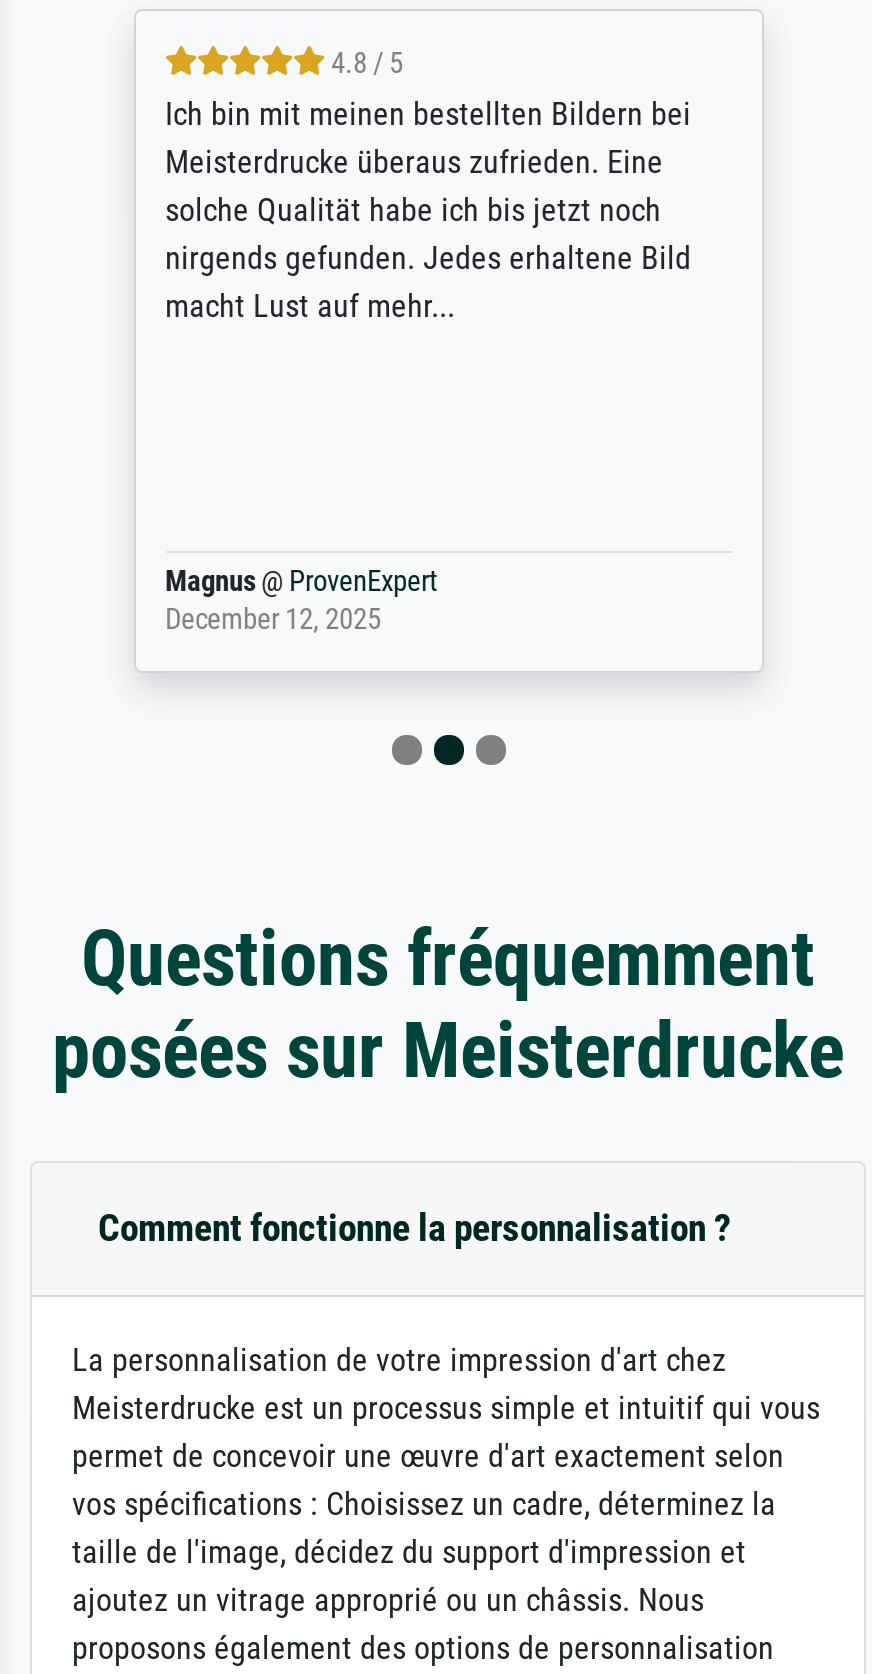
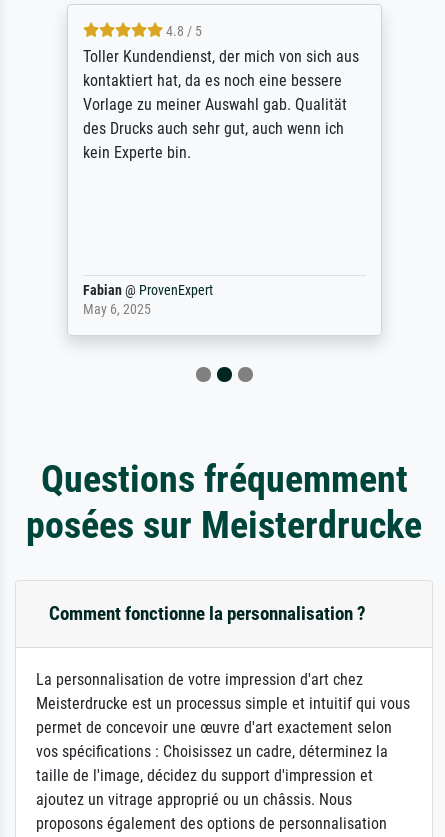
[165,94,691,324] Ich bin mit meinen bestellten Bildern bei | Meisterdrucke überaus zufrieden. Eine | solche Qualität habe ich bis jetzt noch | nirgends gefunden. Jedes erhaltene Bild | macht Lust auf mehr... -> [82,47,358,162] Toller Kundendienst, der mich von sich aus | kontaktiert hat, da es noch eine bessere | Vorlage zu meiner Auswahl gab. Qualität | des Drucks auch sehr gut, auch wenn ich | kein Experte bin.
[165,564,437,636] Magnus @ ProvenExpert | December 12, 2025 -> [82,282,212,318] Fabian @ ProvenExpert | May 6, 2025

